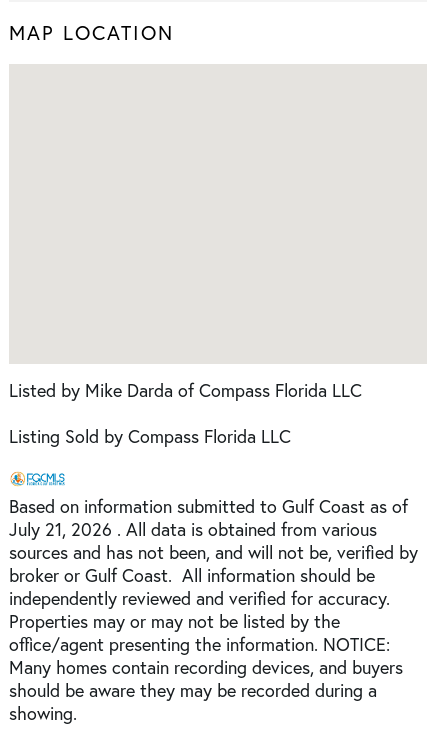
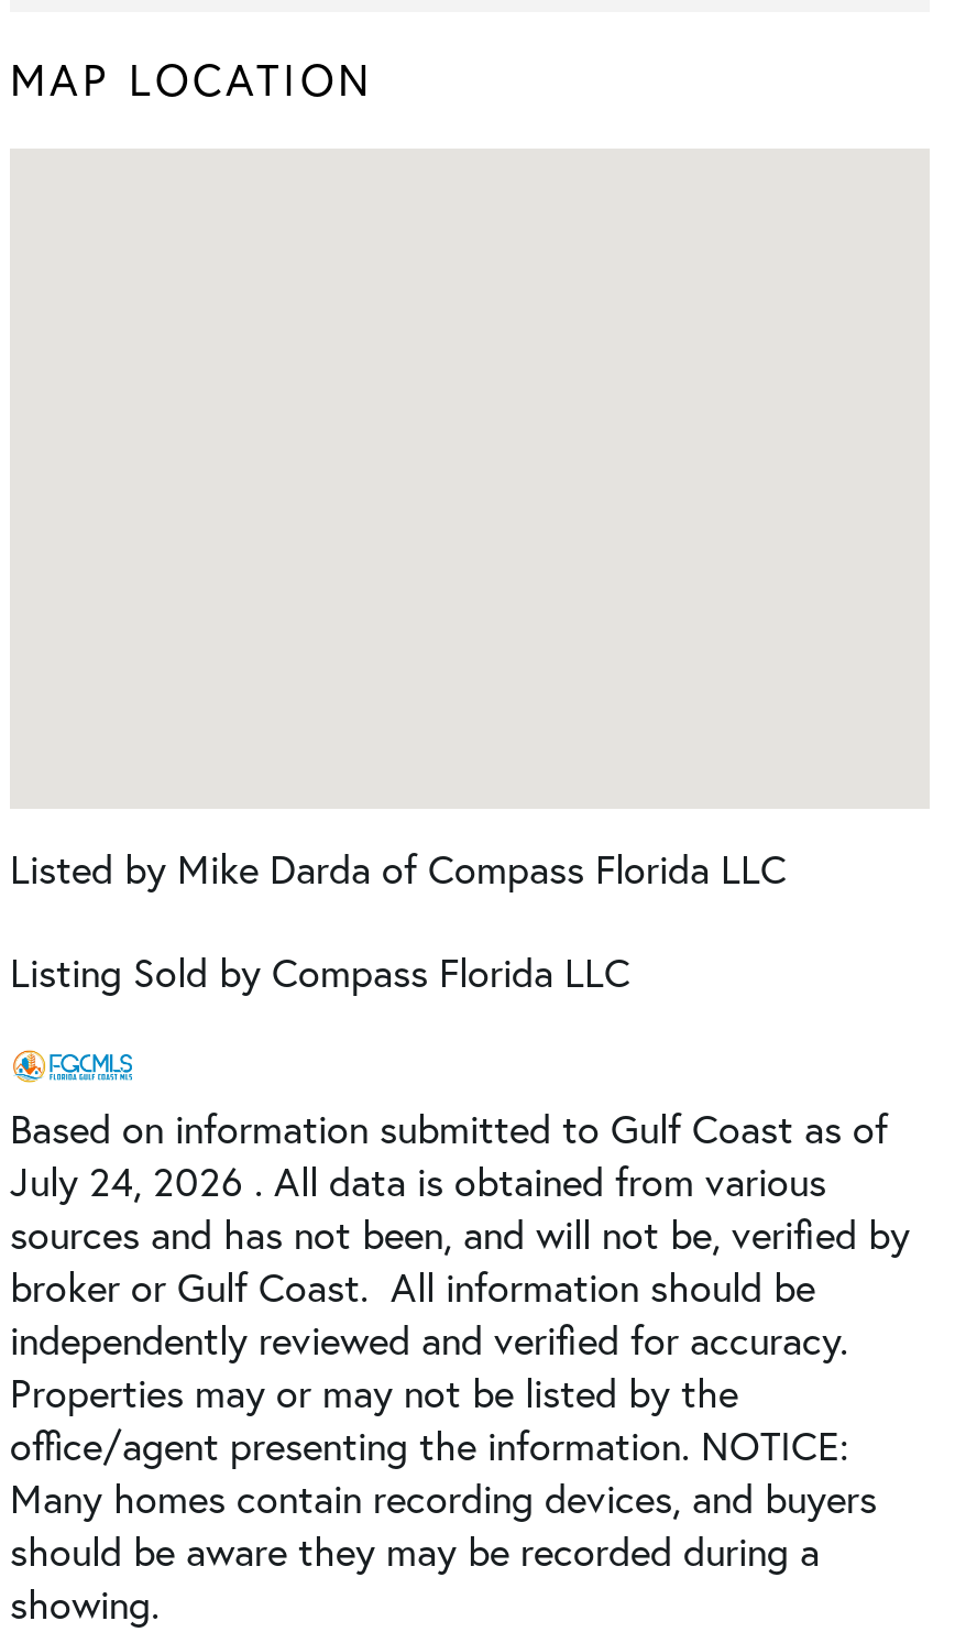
[9,518,377,541] July 21, 2026 . All data is obtained from various -> [10,1154,826,1207] July 24, 2026 . All data is obtained from various

